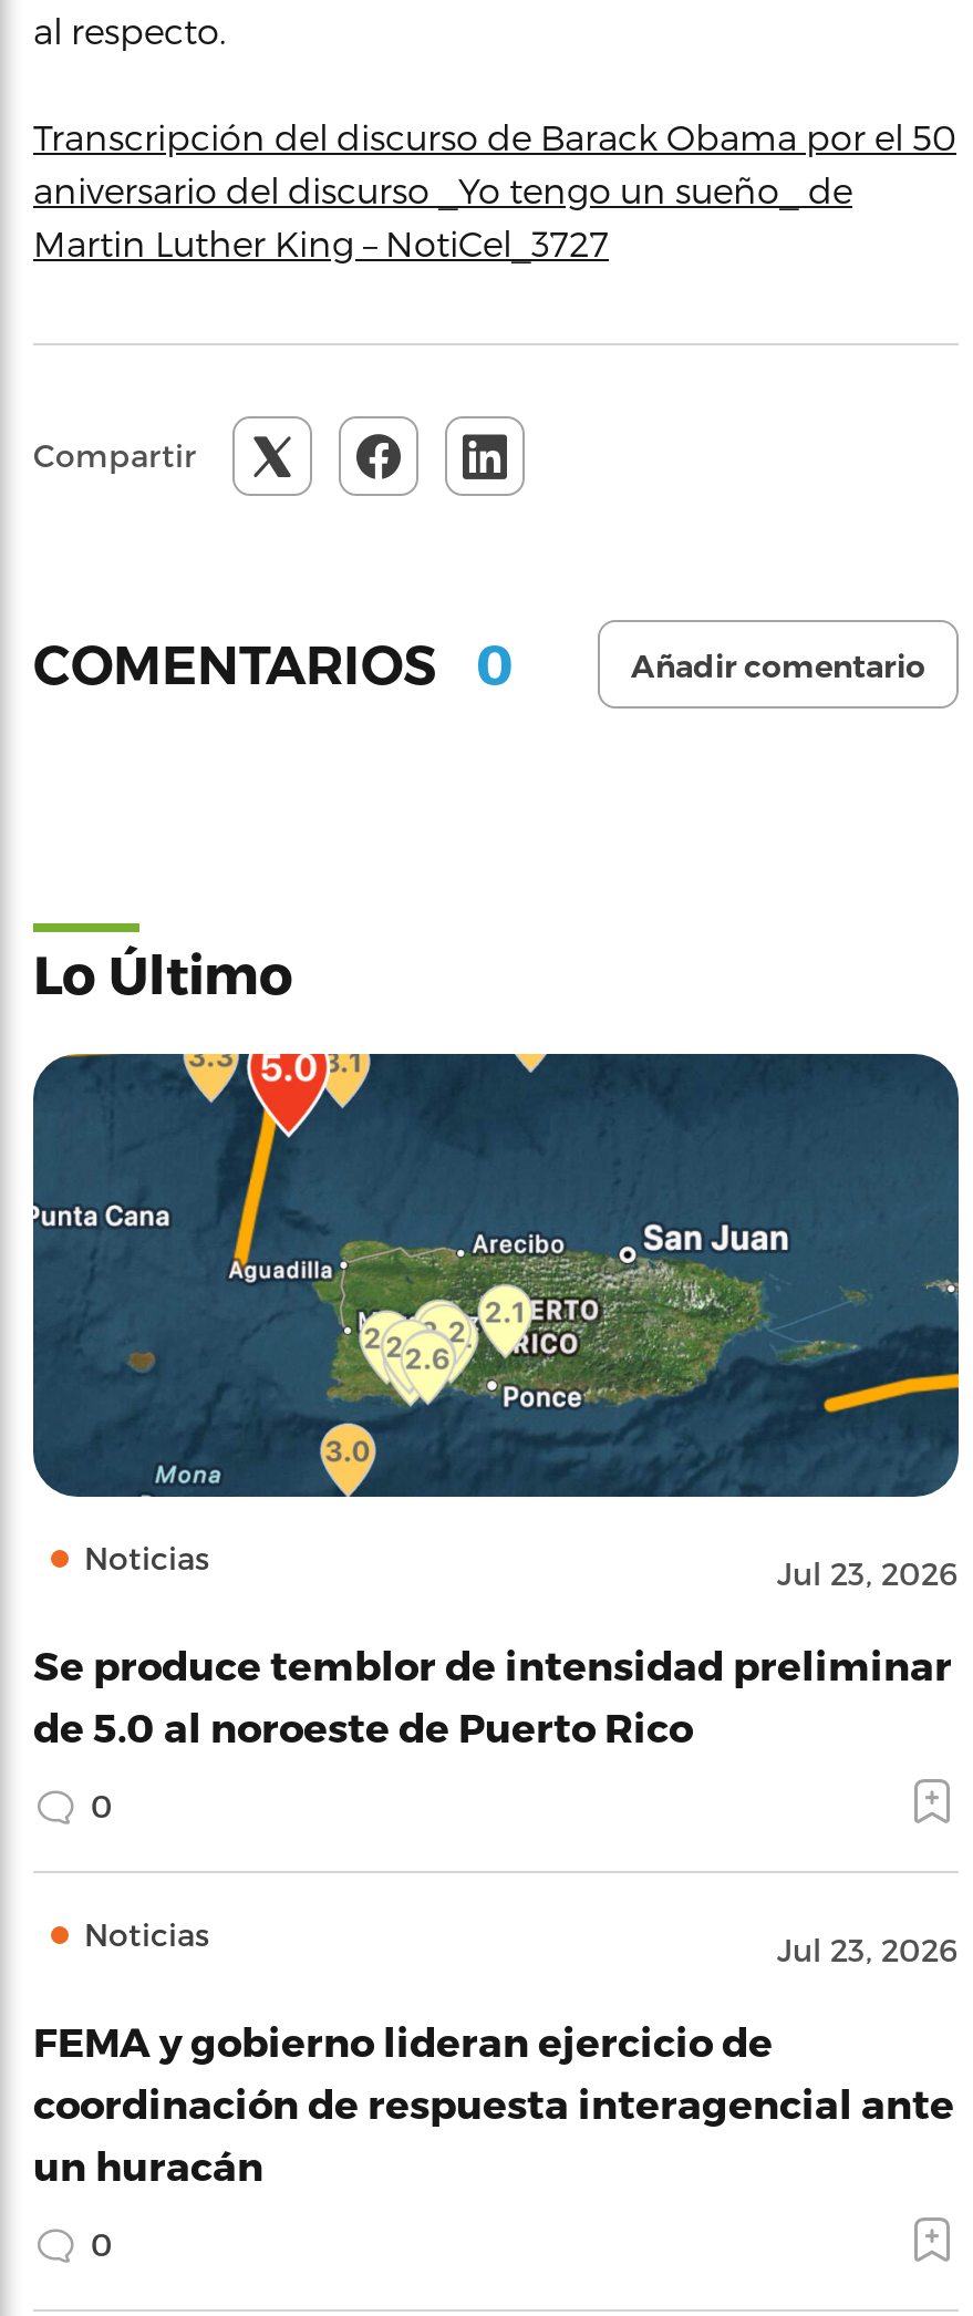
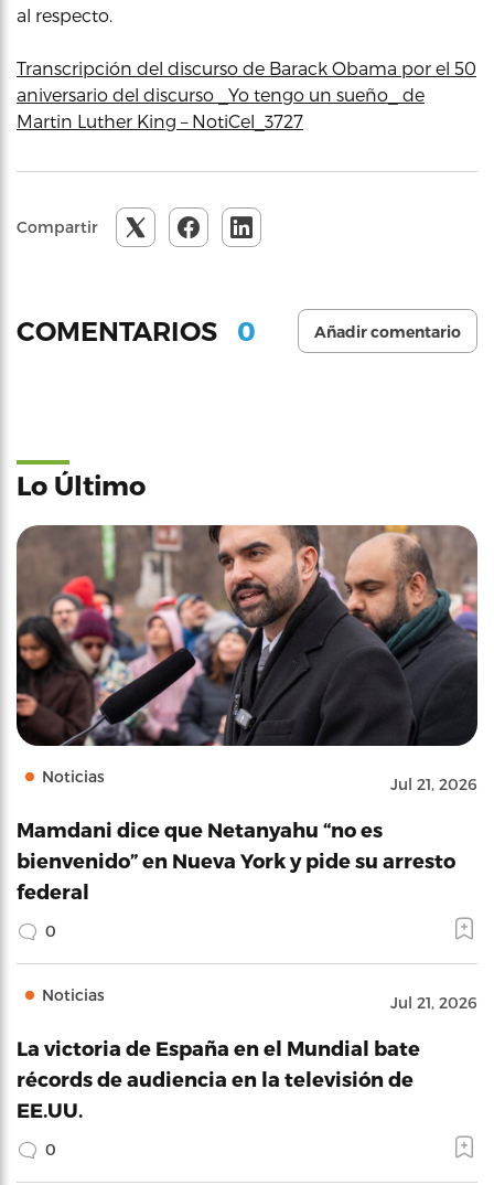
[31,1052,961,1592] [image] | Jul 23, 2026 -> [15,524,479,793] [image] | Jul 21, 2026
[33,1641,952,1749] Se produce temblor de intensidad preliminar | de 5.0 al noroeste de Puerto Rico -> [17,818,455,903] Mamdani dice que Netanyahu “no es | bienvenido” en Nueva York y pide su arresto | federal
[777,1931,959,1968] Jul 23, 2026 -> [390,993,477,1012] Jul 21, 2026
[33,2017,954,2188] FEMA y gobierno lideran ejercicio de | coordinación de respuesta interagencial ante | un huracán -> [17,1036,420,1121] La victoria de España en el Mundial bate | récords de audiencia en la televisión de | EE.UU.

